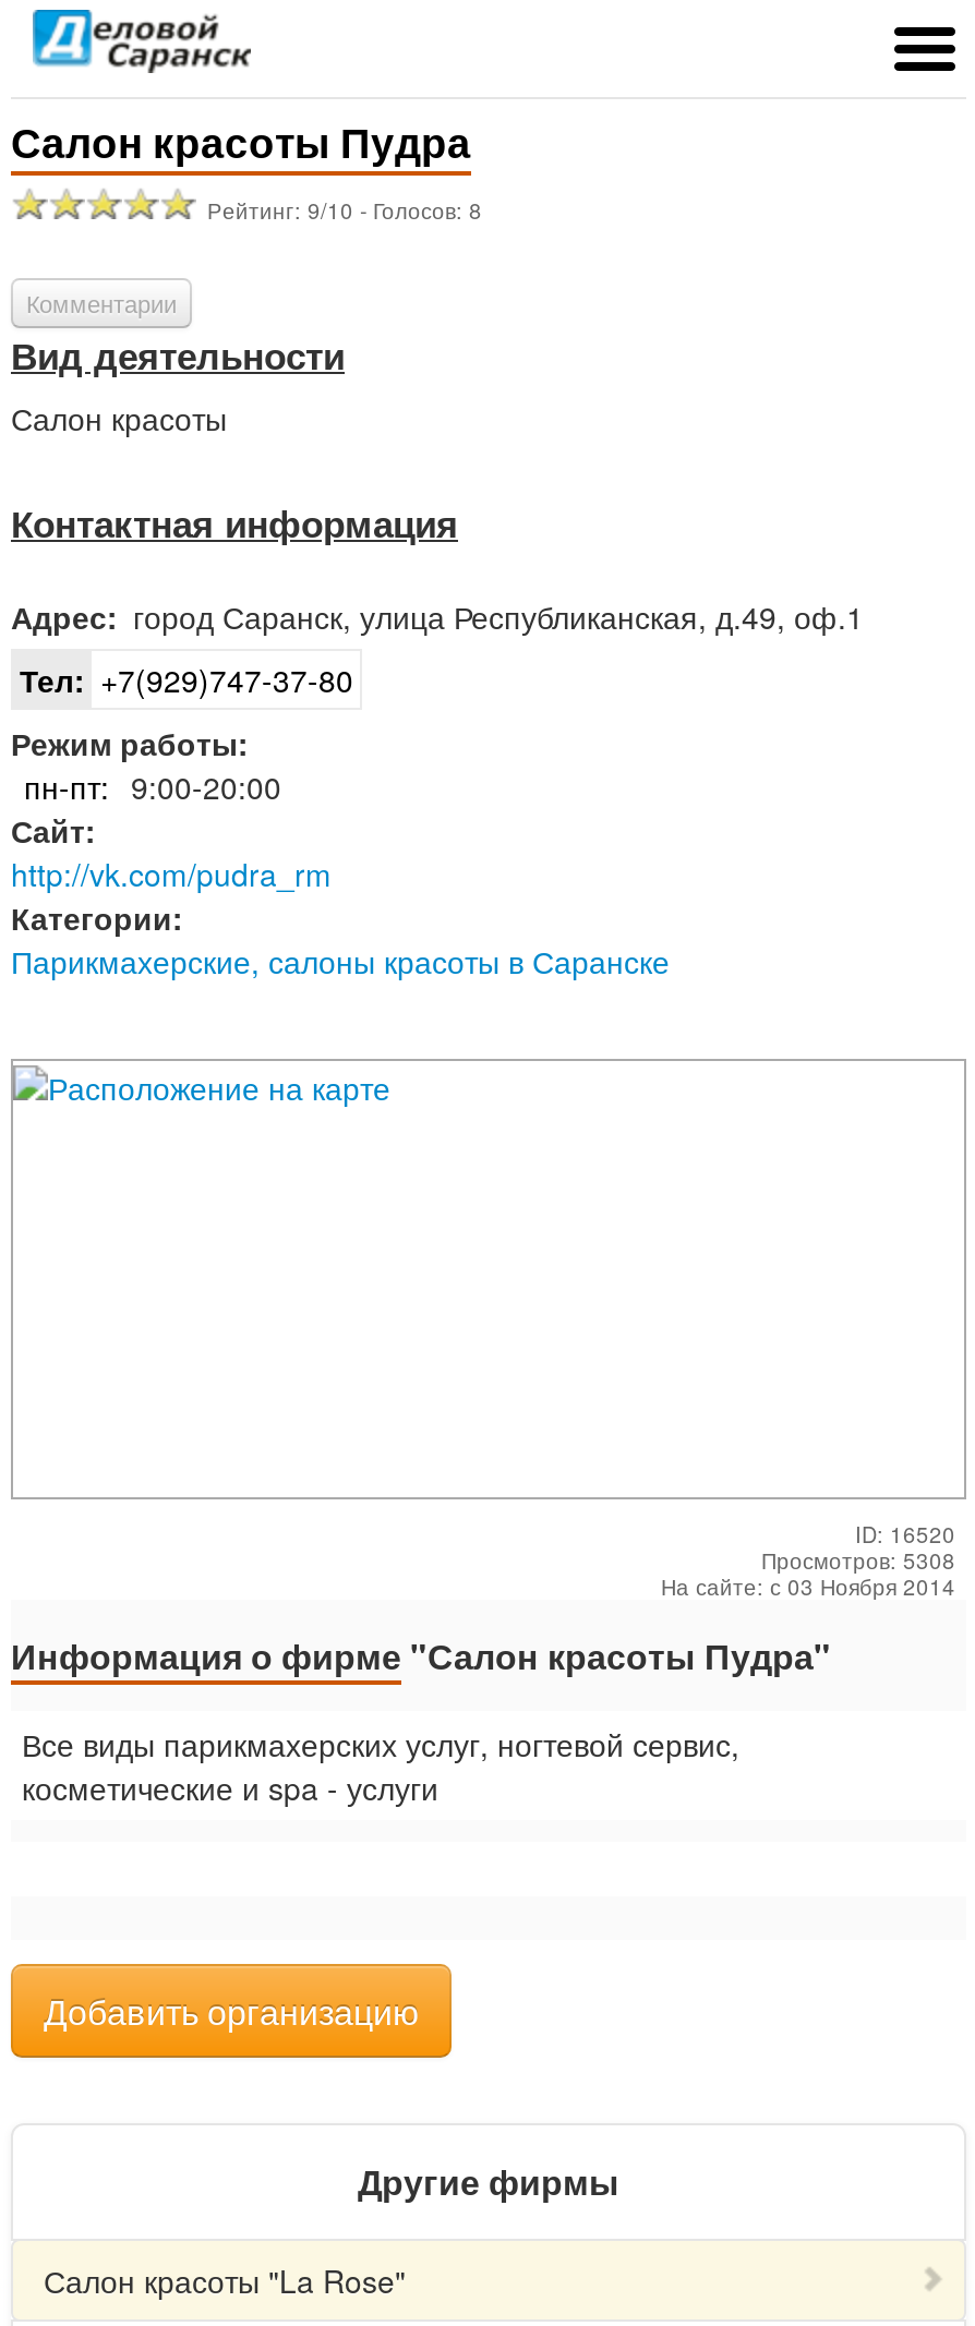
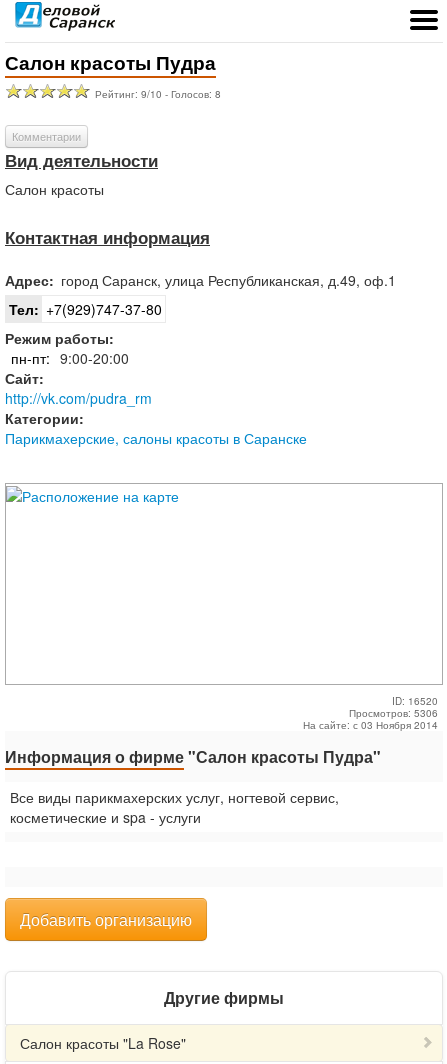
[761,1545,955,1576] Просмотров: 5308 -> [349,706,438,720] Просмотров: 5306

